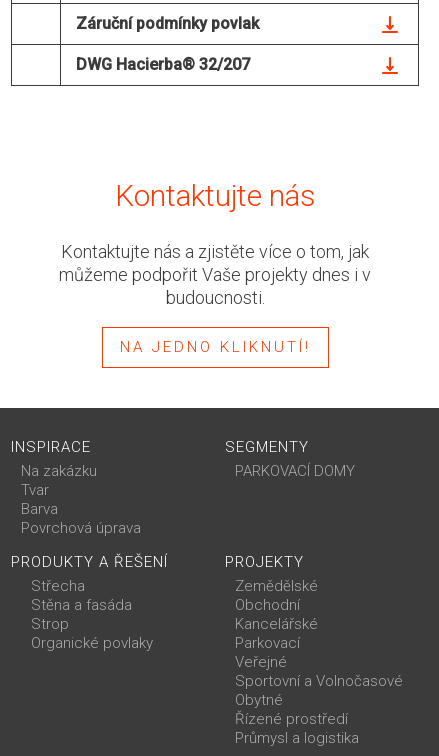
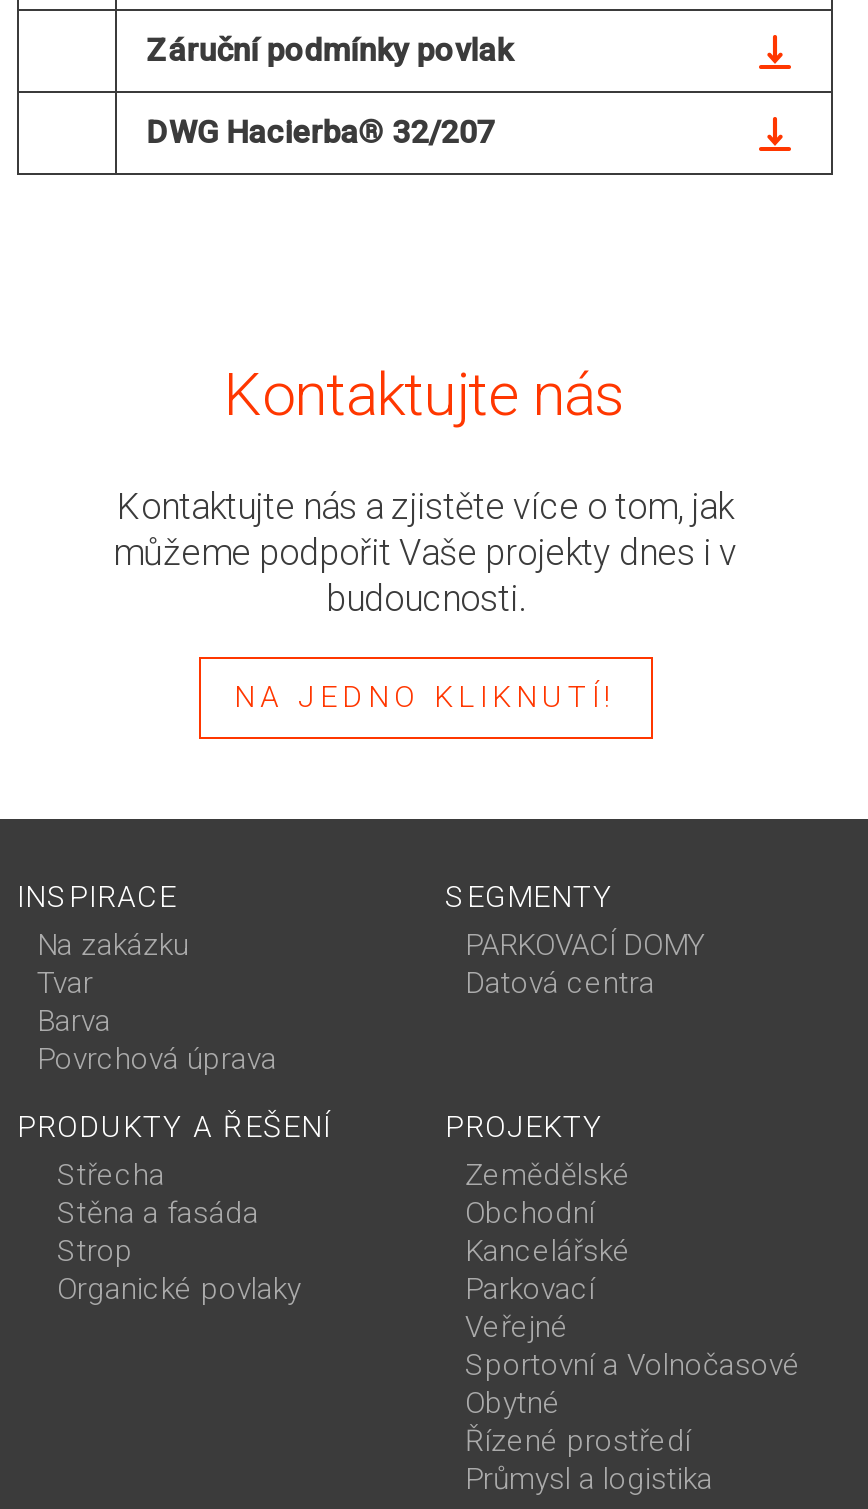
none -> [465,965,655,1001] Datová centra

